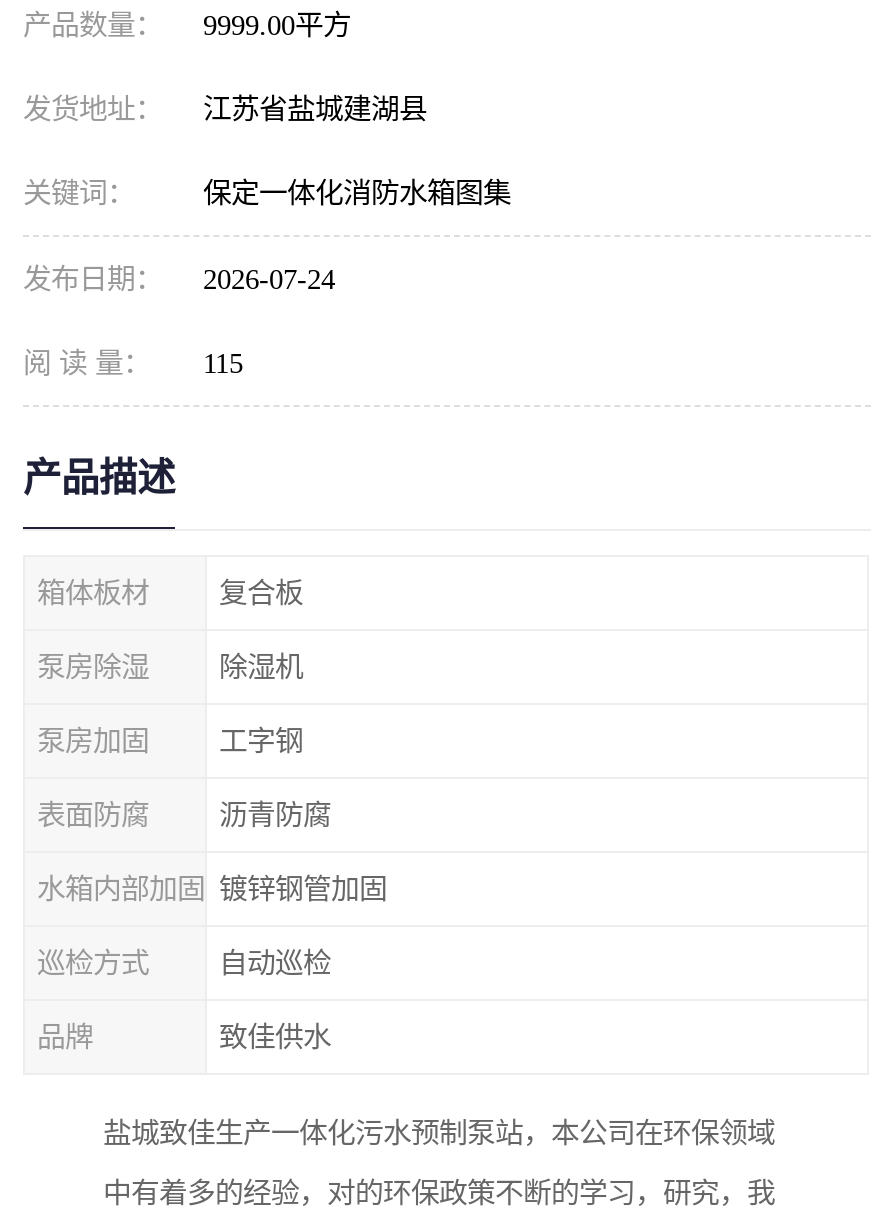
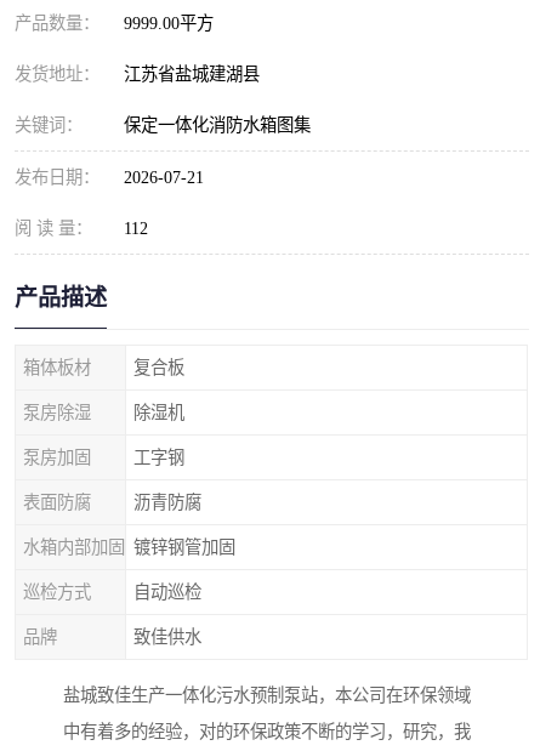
[23,263,335,295] 发布日期： 2026-07-24 -> [15,167,204,187] 发布日期： 2026-07-21
[23,347,243,379] 阅 读 量： 115 -> [15,218,148,238] 阅 读 量： 112

